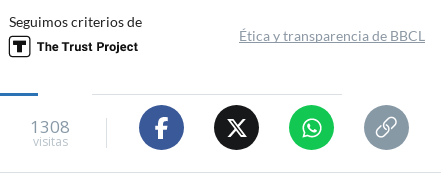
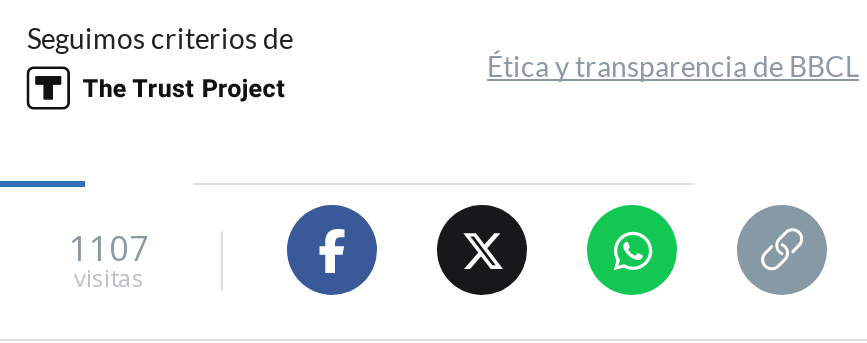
[30,115,70,138] 1308 -> [69,225,149,271] 1107

